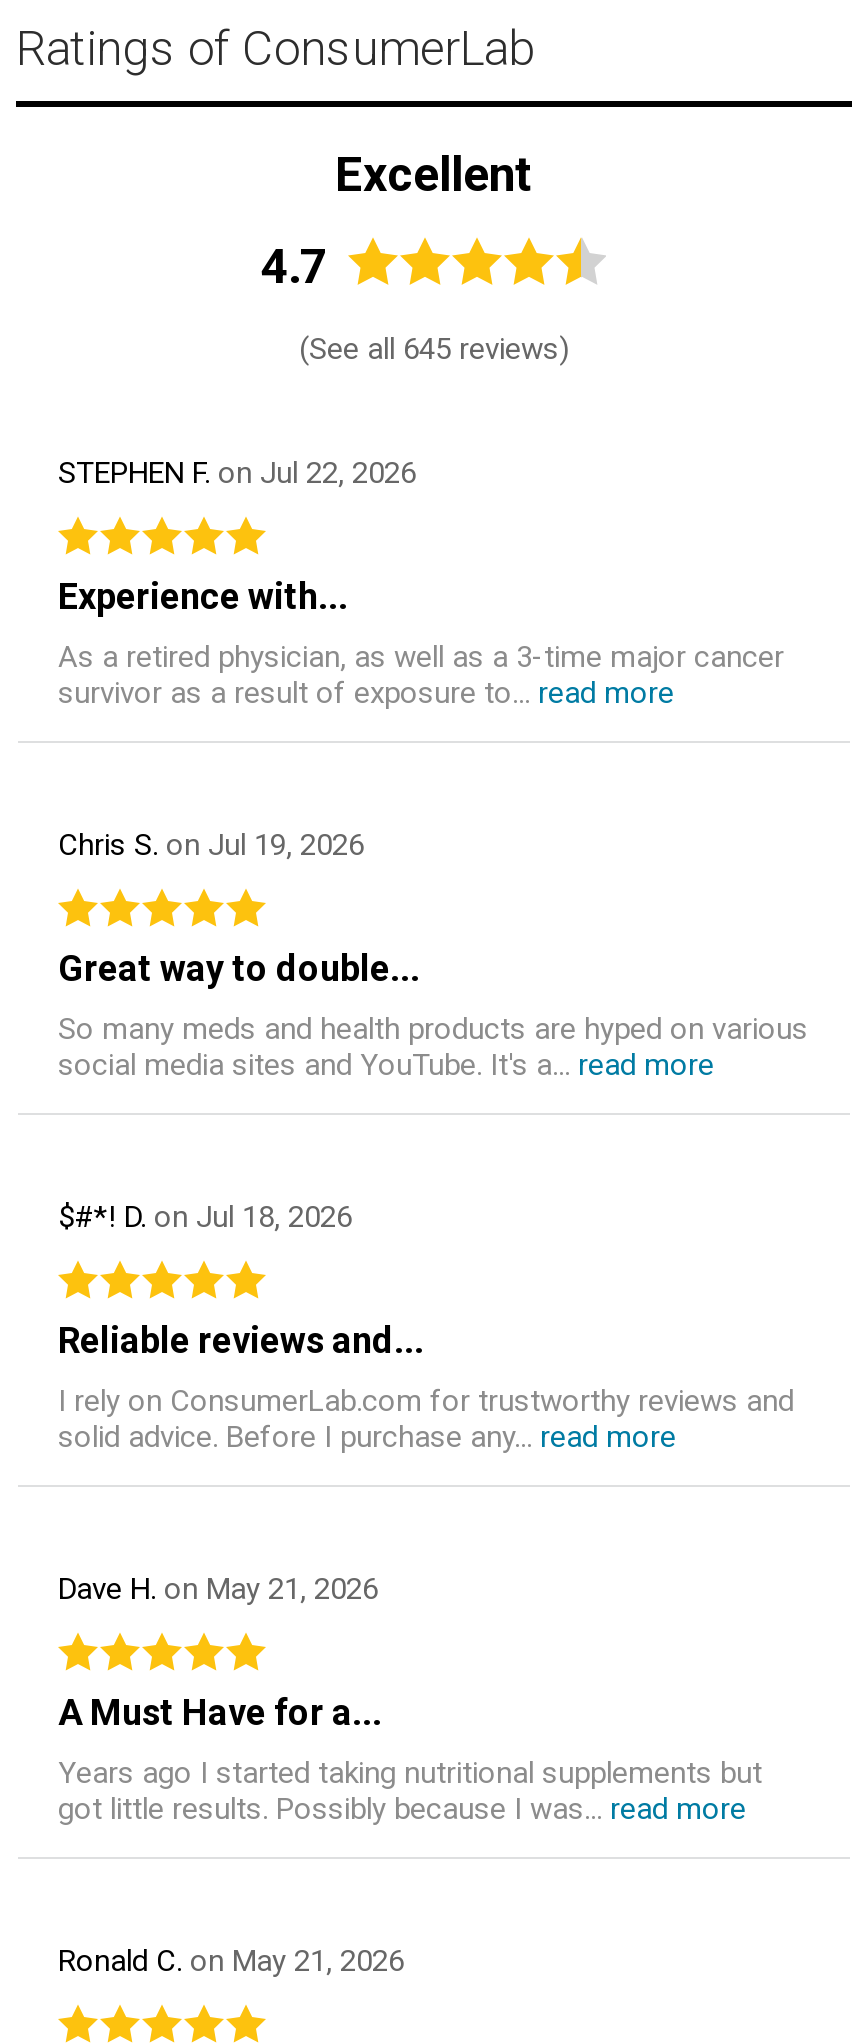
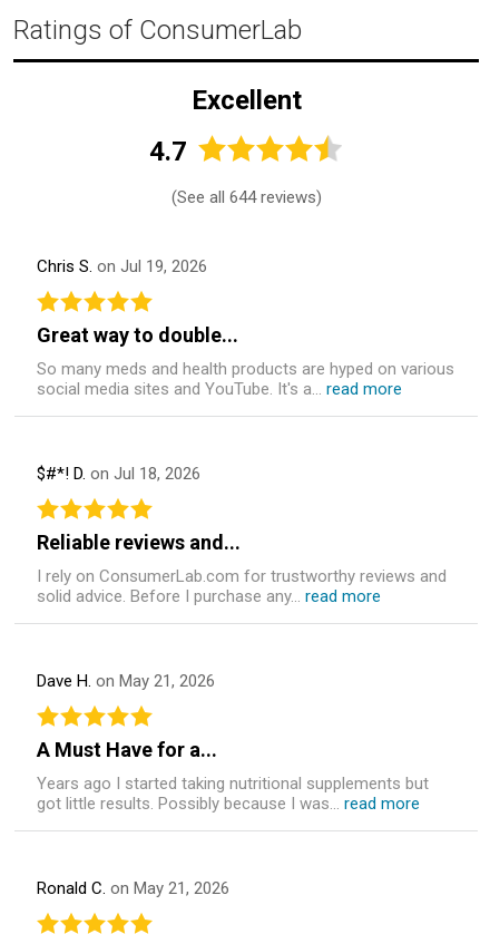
[58,332,784,711] (See all 645 reviews) | STEPHEN F. on Jul 22, 2026 | Experience with... | As a retired physician, as well as a 3-time major cancer | survivor as a result of exposure to... read more -> [171,188,321,208] (See all 644 reviews)

